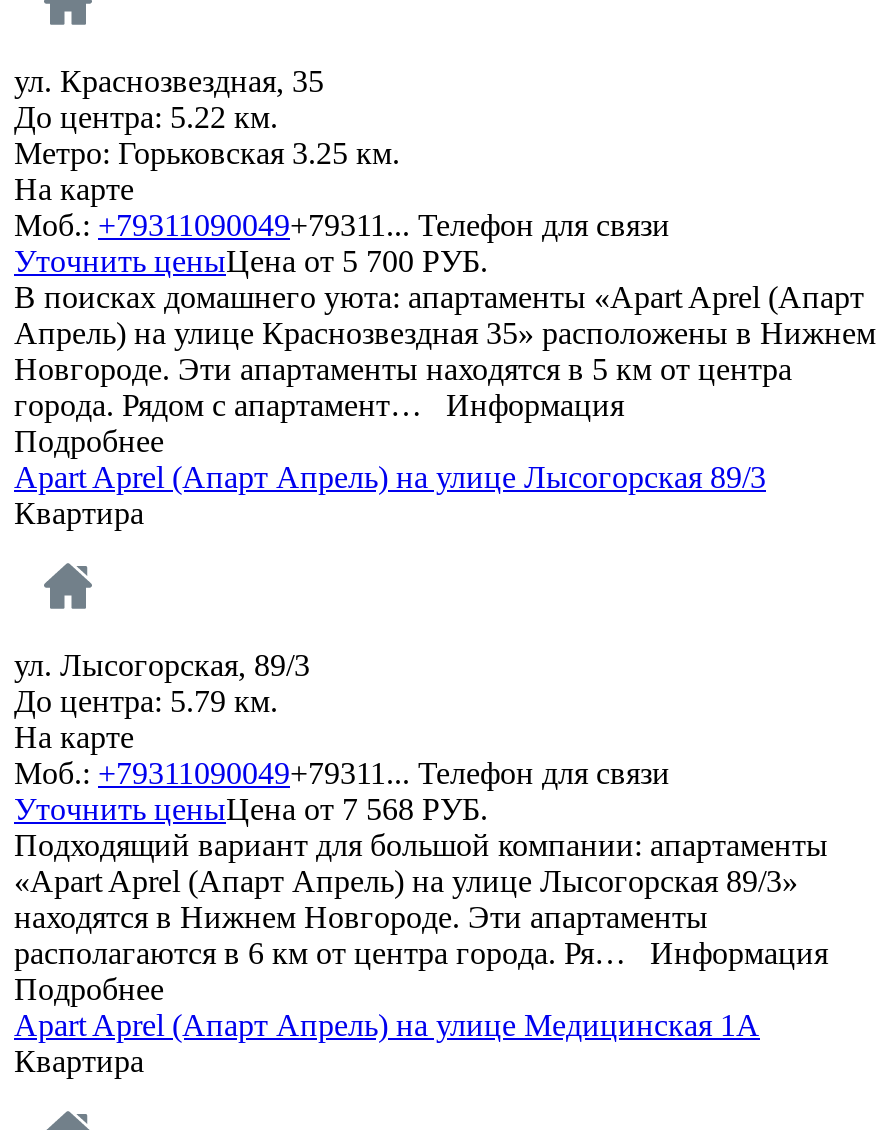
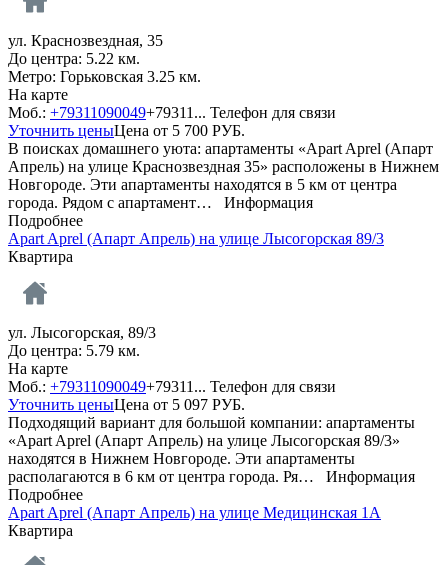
[14,792,488,826] Уточнить ценыЦена от 7 568 РУБ. -> [8,396,245,413] Уточнить ценыЦена от 5 097 РУБ.

